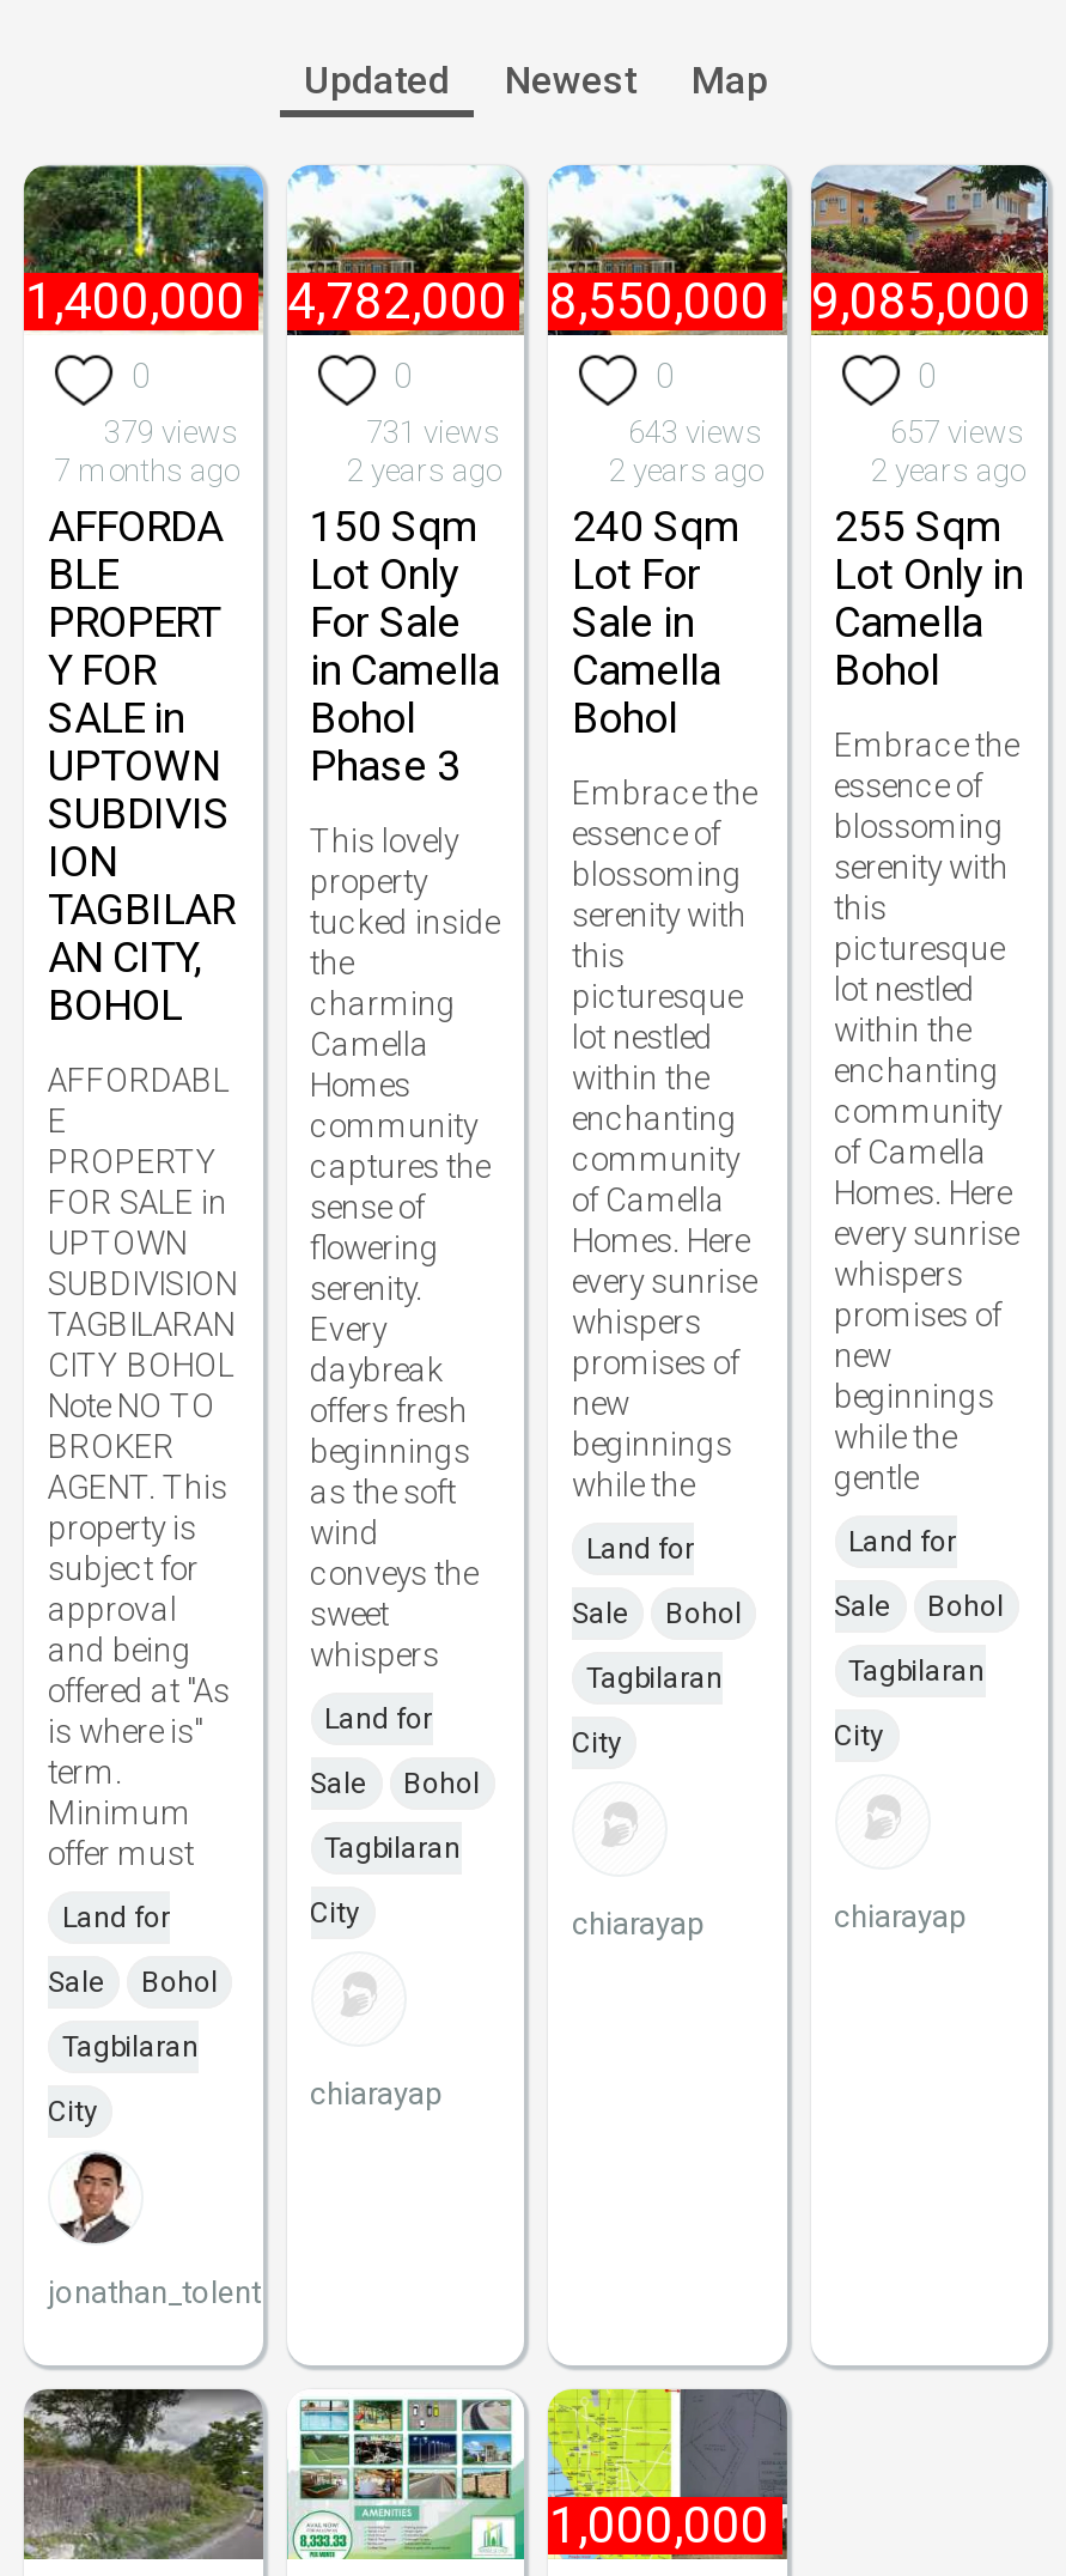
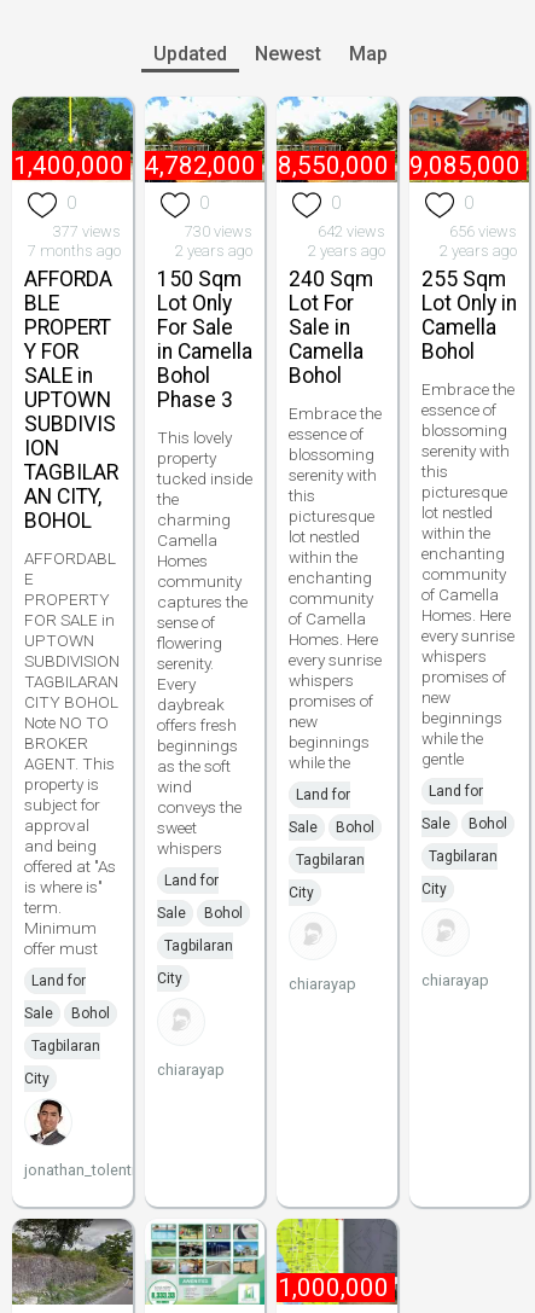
[104,414,238,450] 379 views -> [53,222,120,240] 377 views
[366,414,500,450] 731 views -> [185,222,252,240] 730 views
[628,414,762,450] 643 views -> [317,222,385,240] 642 views
[890,414,1024,450] 657 views -> [449,222,517,240] 656 views

